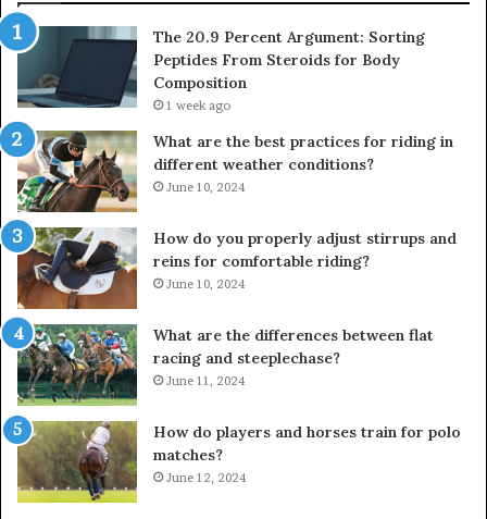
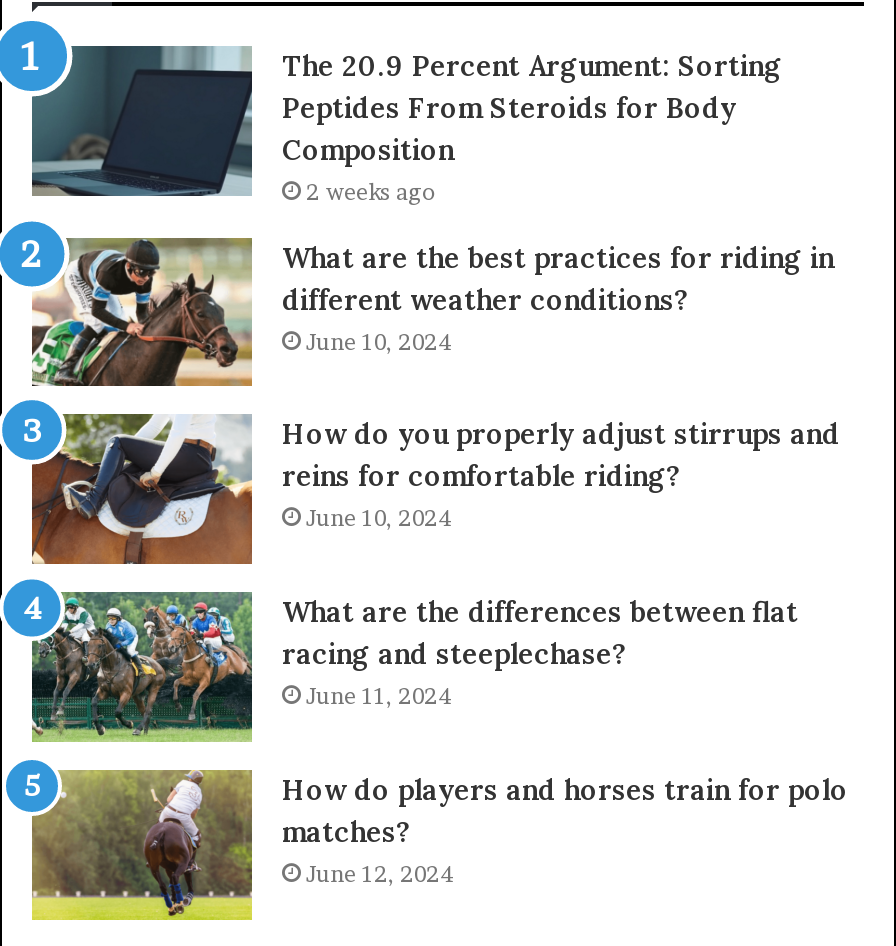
[166,97,230,113] 1 week ago -> [306,177,436,205] 2 weeks ago

